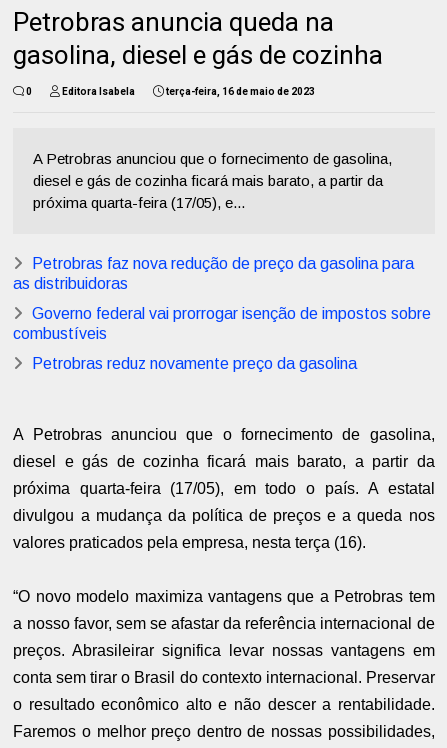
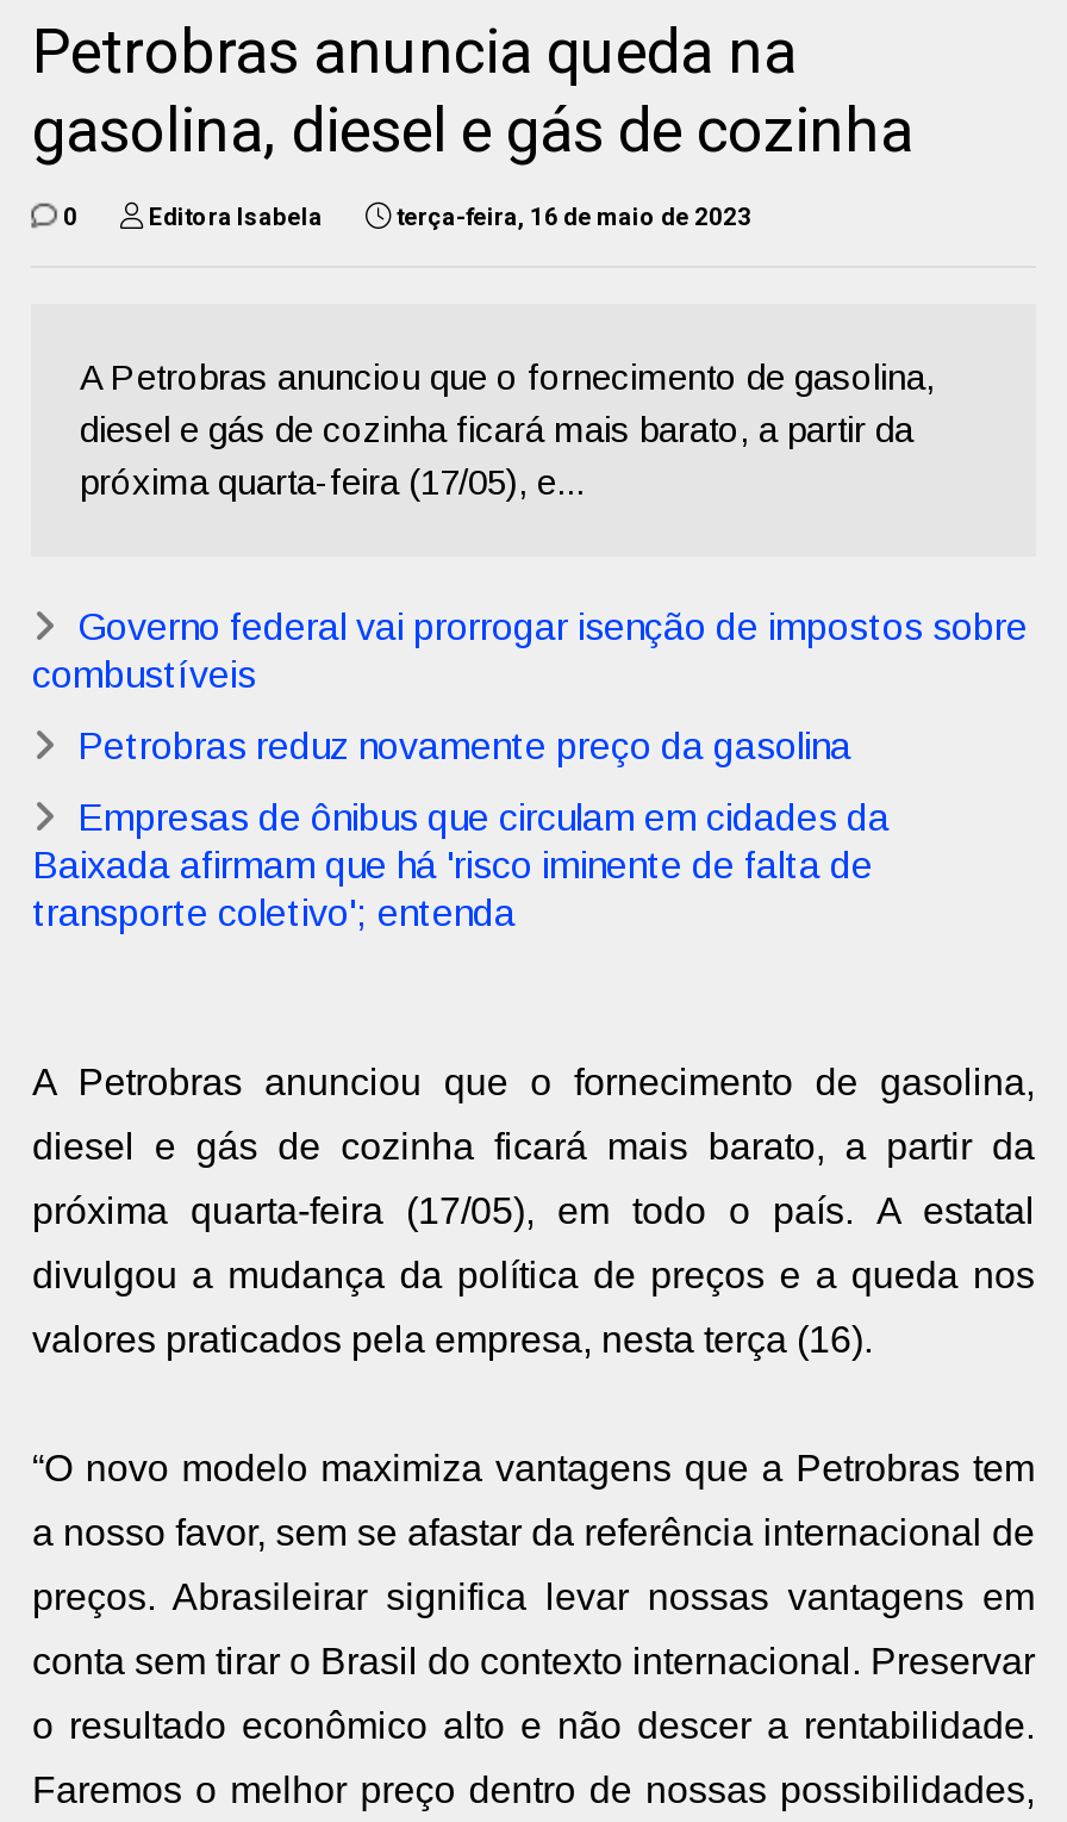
[13,255,414,292] Petrobras faz nova redução de preço da gasolina para | as distribuidoras -> none
moved [13,305,431,372] -> [32,607,1027,767]: Governo federal vai prorrogar isenção de impostos sobre | combustíveis | Petrobras reduz novamente preço da gasolina
none -> [32,798,889,934] Empresas de ônibus que circulam em cidades da | Baixada afirmam que há 'risco iminente de falta de | transporte coletivo'; entenda

